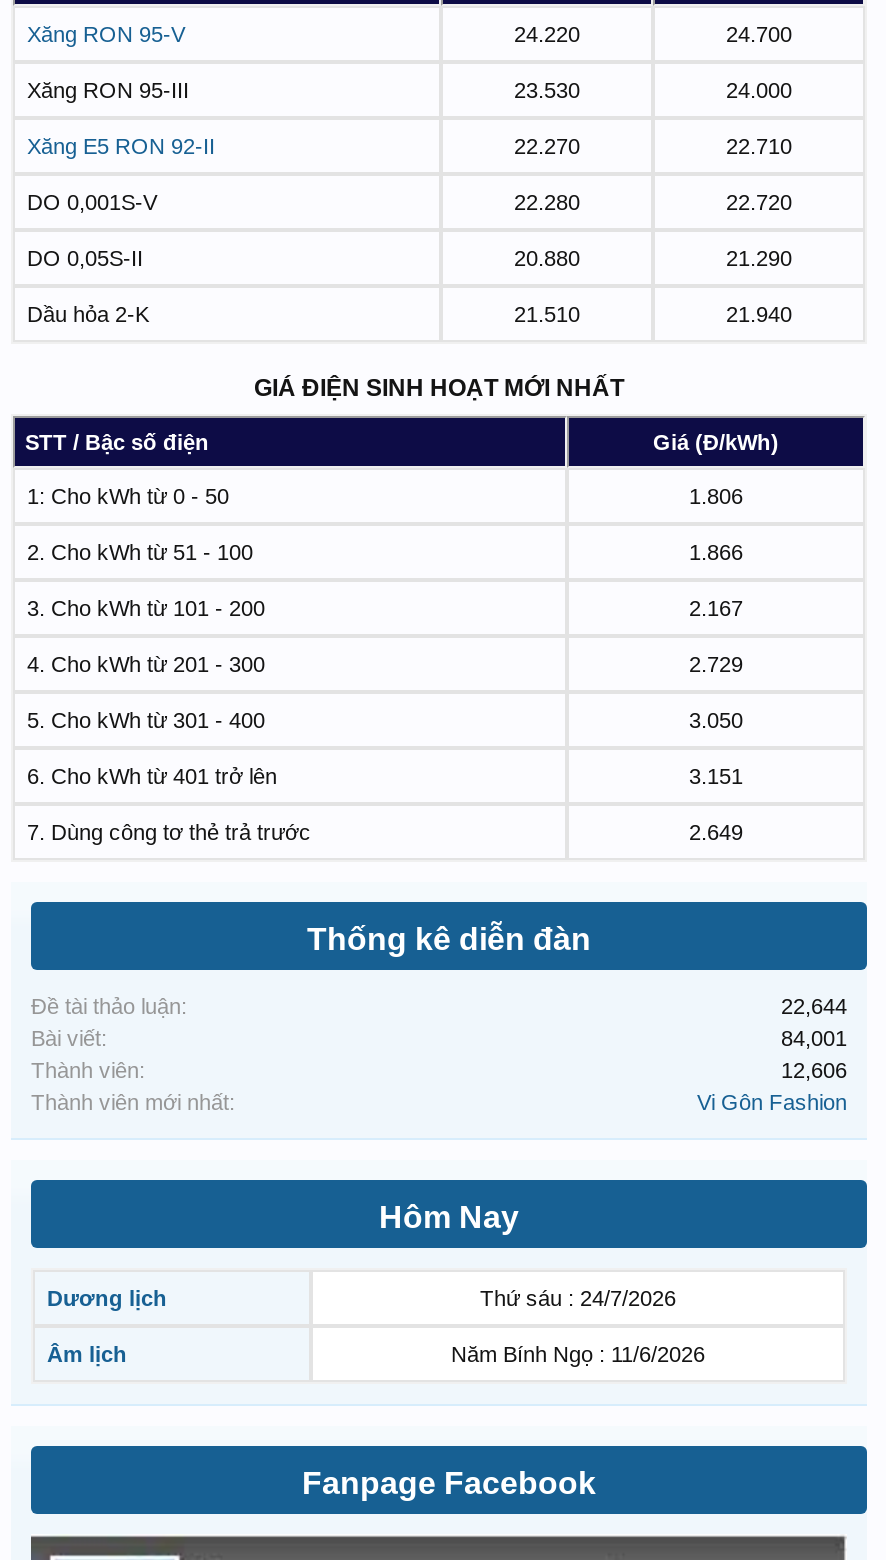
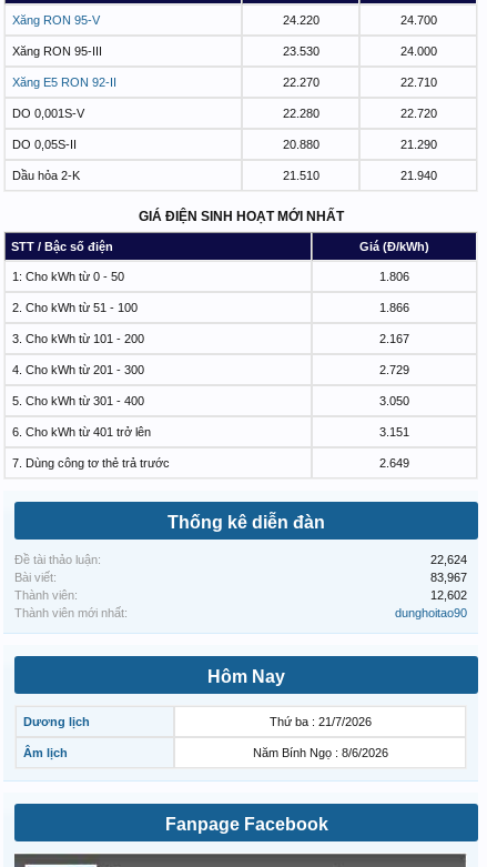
[781,994,847,1018] 22,644 -> [430,553,467,566] 22,624
[781,1026,847,1050] 84,001 -> [430,571,467,584] 83,967
[781,1058,847,1082] 12,606 -> [430,589,467,602] 12,602
[697,1090,847,1114] Vi Gôn Fashion -> [395,606,467,620] dunghoitao90
[480,1286,676,1310] Thứ sáu : 24/7/2026 -> [269,715,371,728] Thứ ba : 21/7/2026
[451,1342,705,1366] Năm Bính Ngọ : 11/6/2026 -> [252,746,388,760] Năm Bính Ngọ : 8/6/2026

